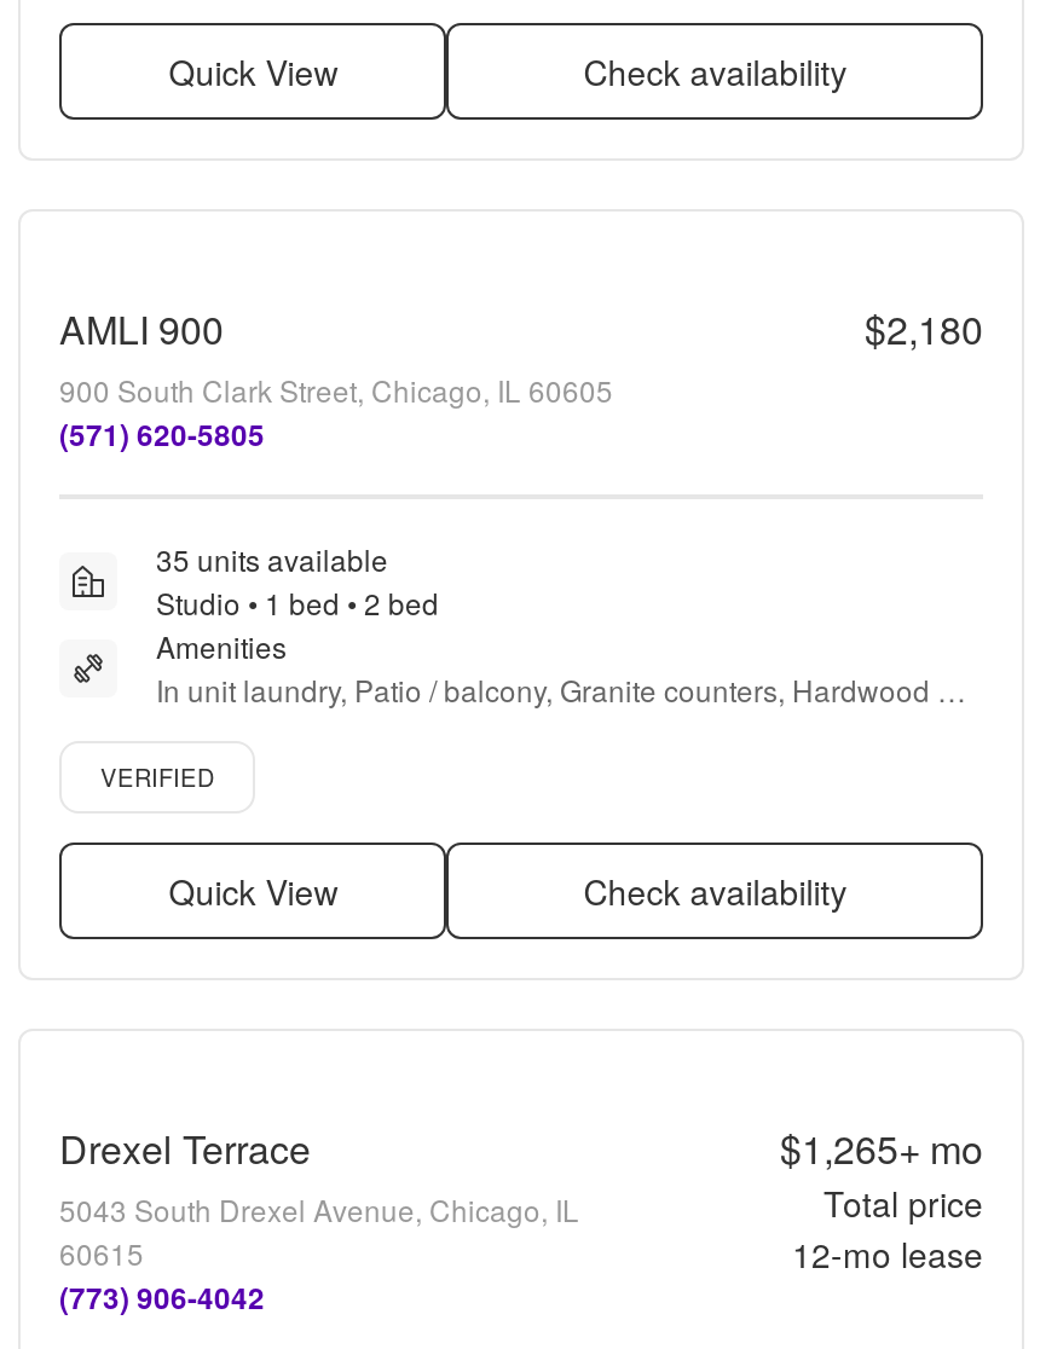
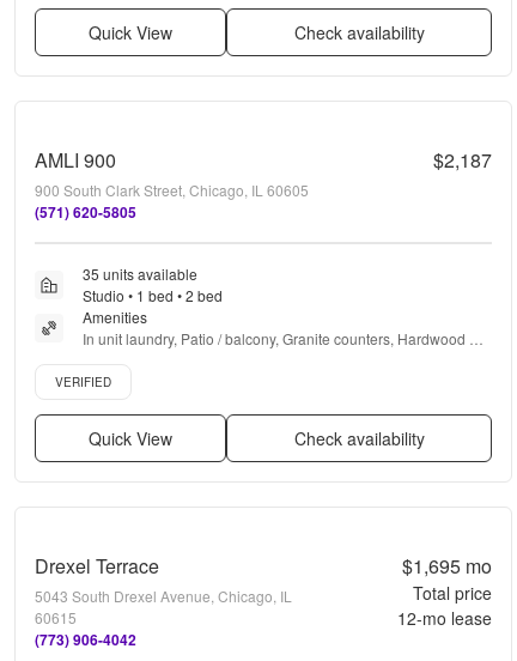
[865,301,983,357] $2,180 -> [433,146,492,174] $2,187
[780,1121,983,1176] $1,265+ mo -> [402,552,492,580] $1,695 mo

